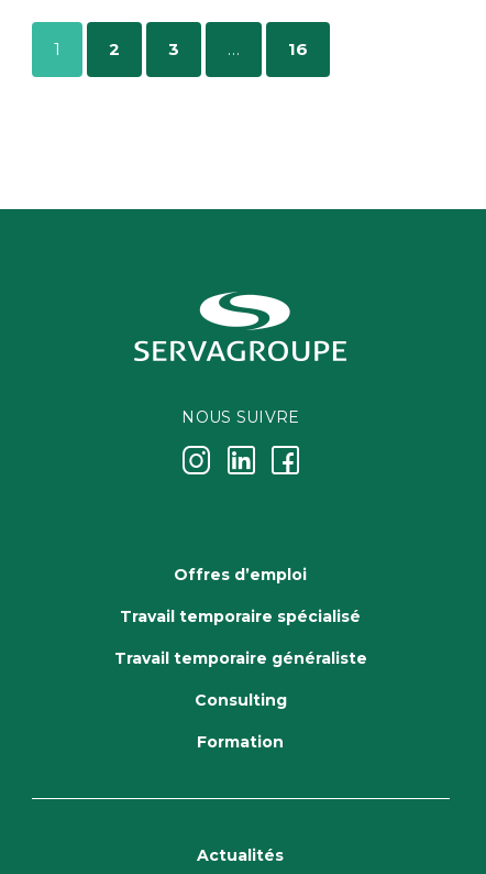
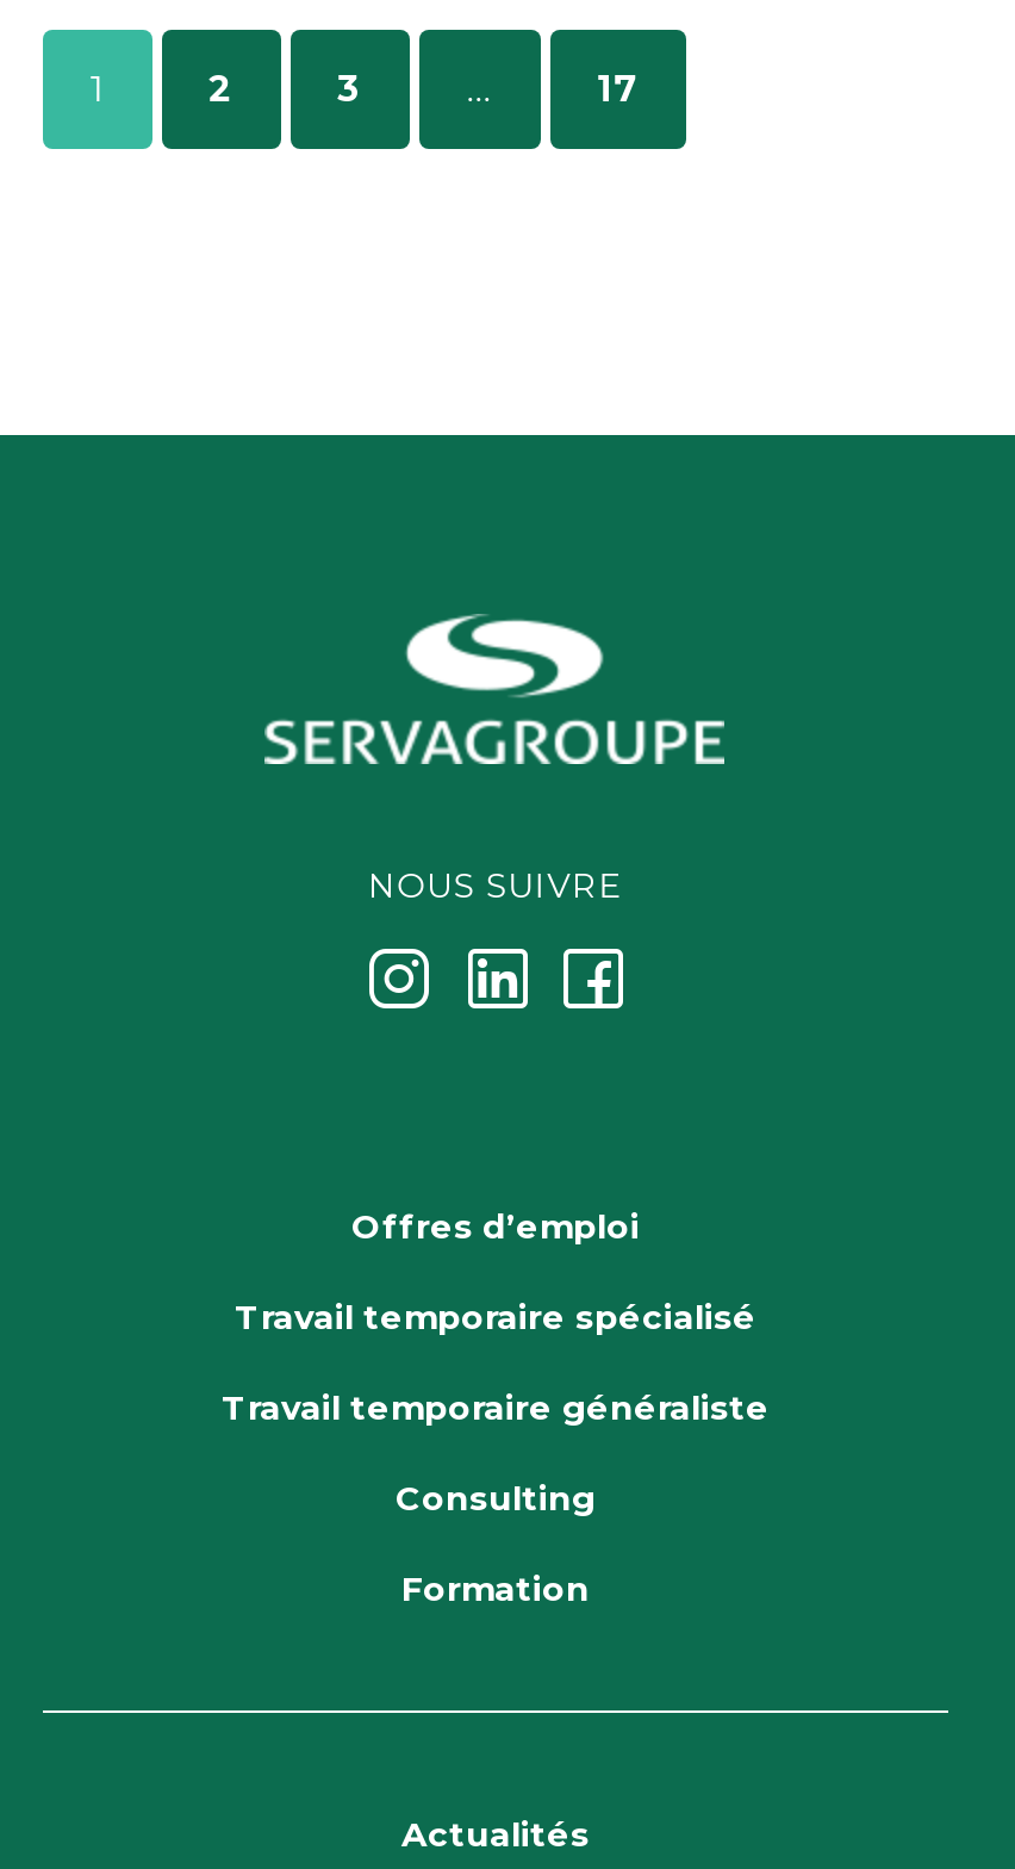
[288,38,307,59] 16 -> [597,65,638,110] 17

